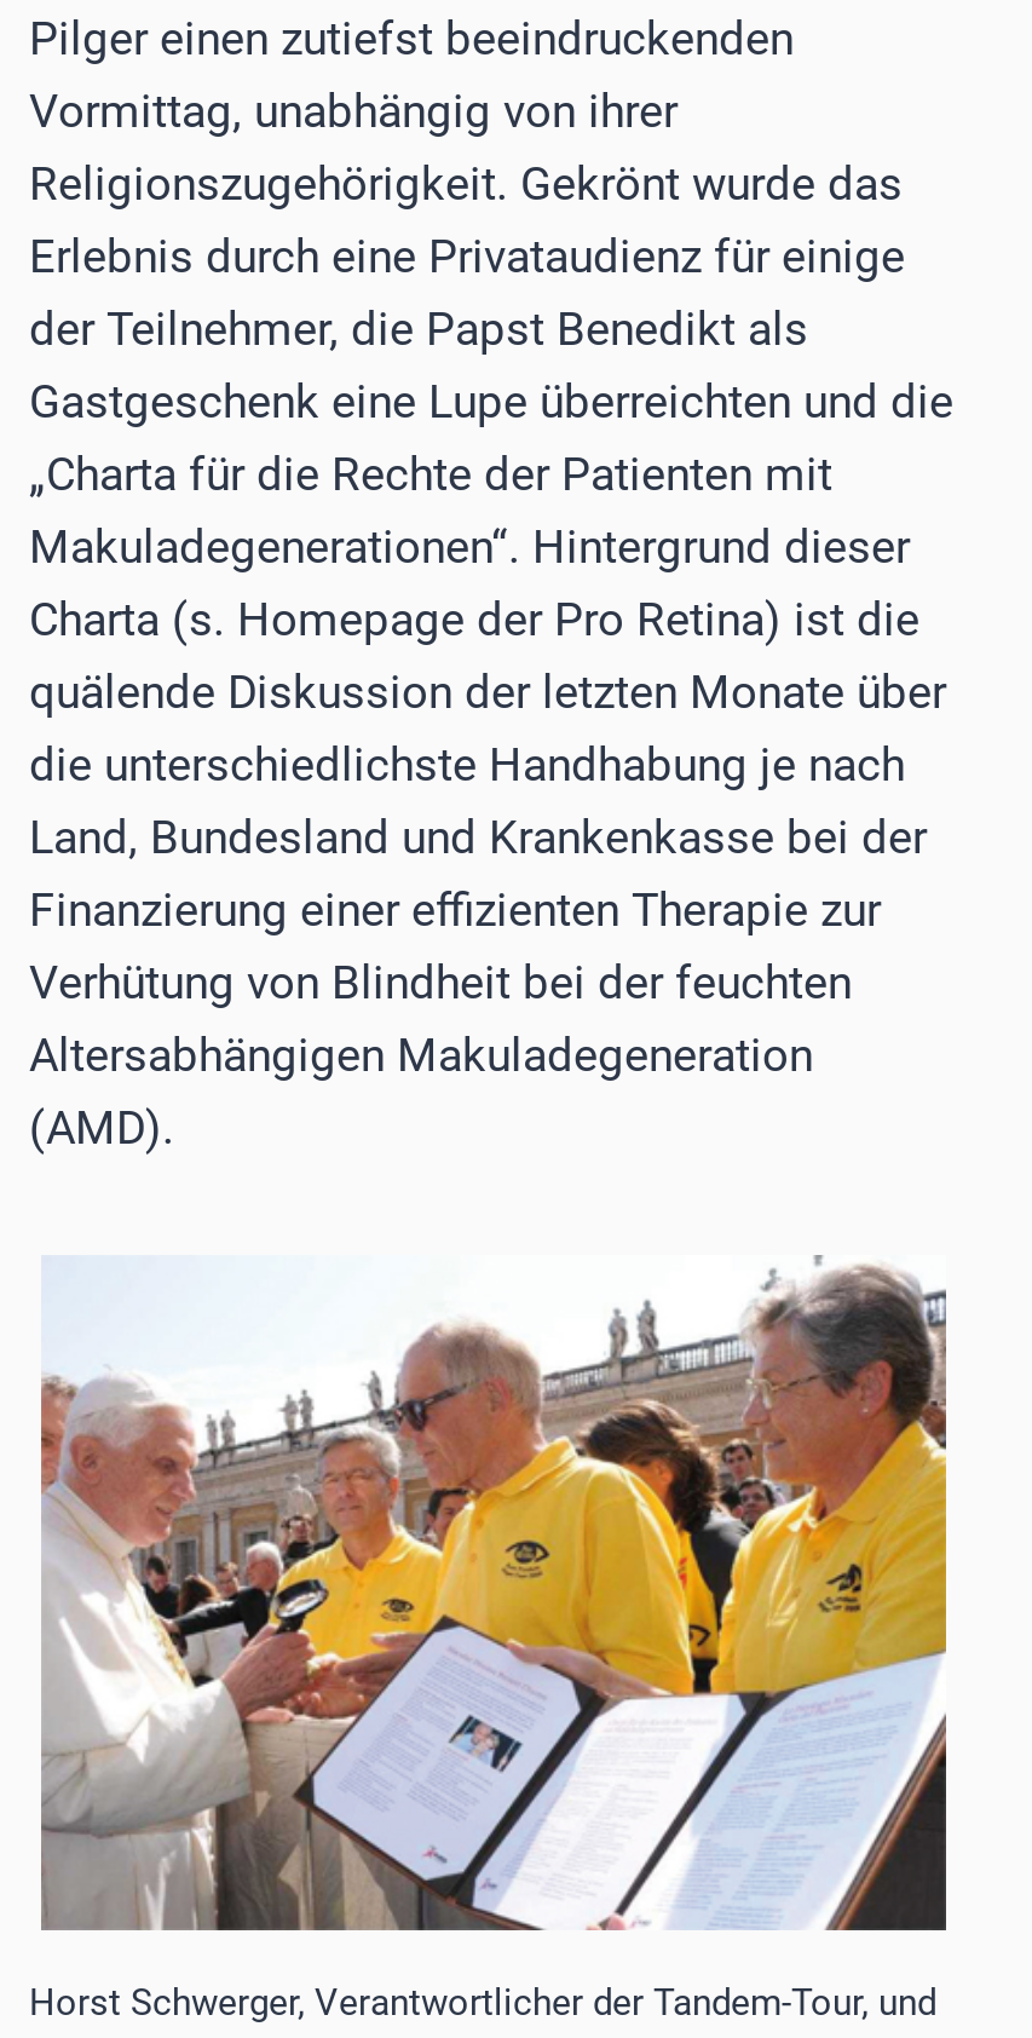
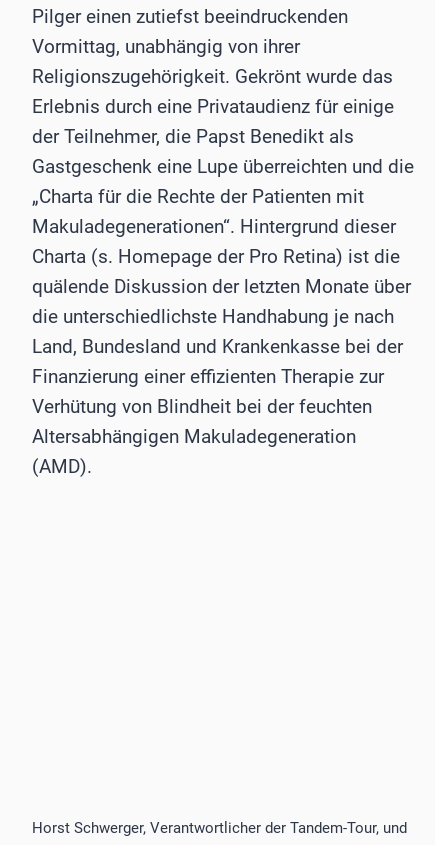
[39,1255,949,1933] [image] -> none

